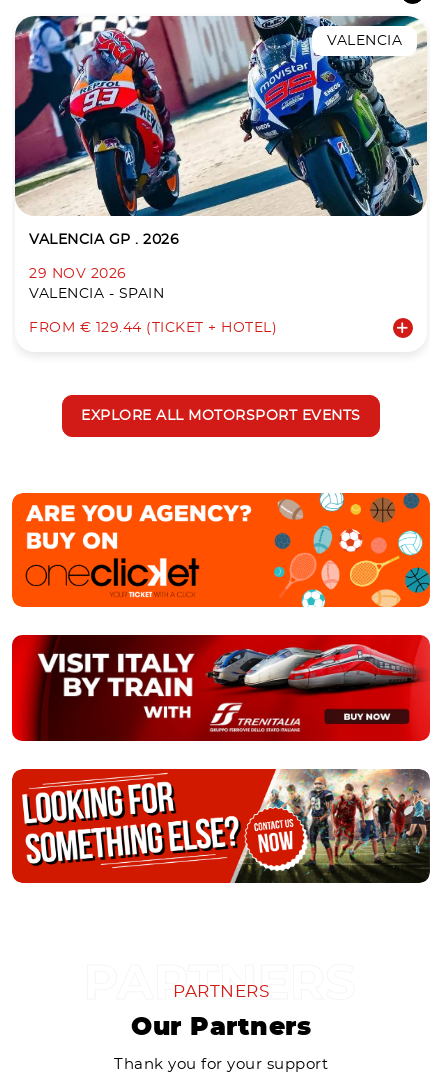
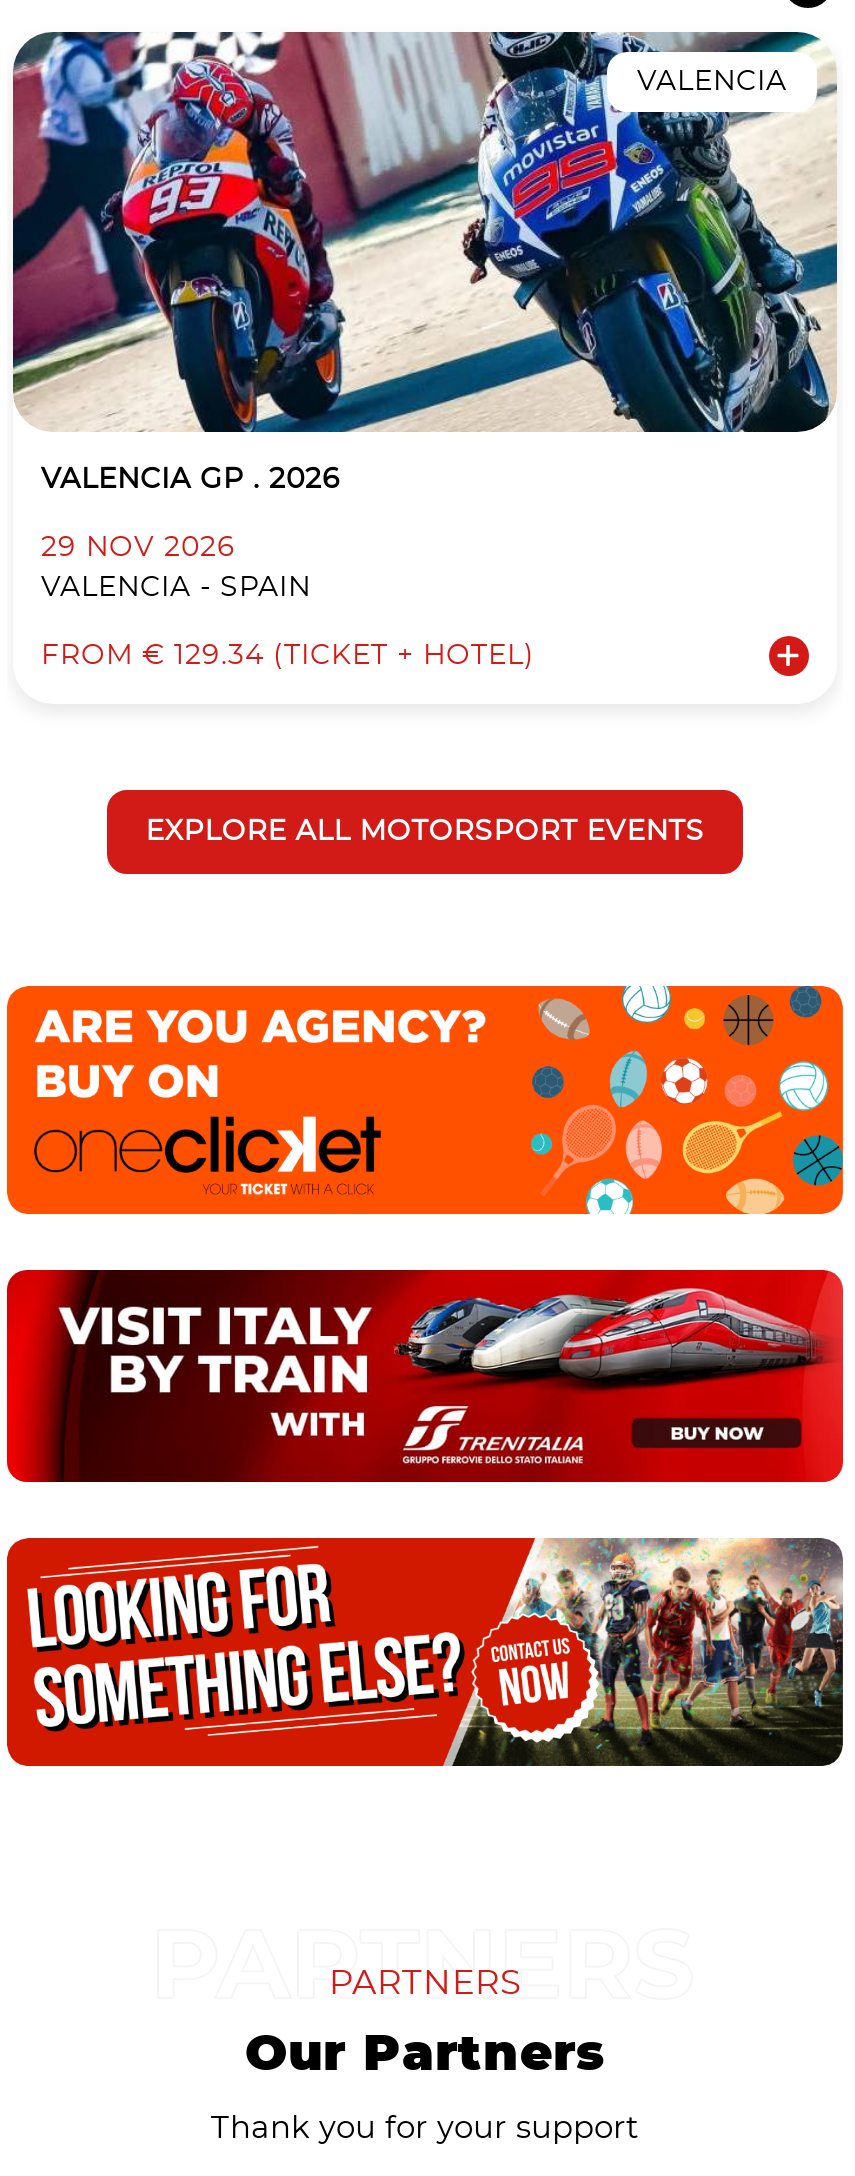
[29,321,277,335] FROM € 129.44 (TICKET + HOTEL) -> [41,642,535,670] FROM € 129.34 (TICKET + HOTEL)

